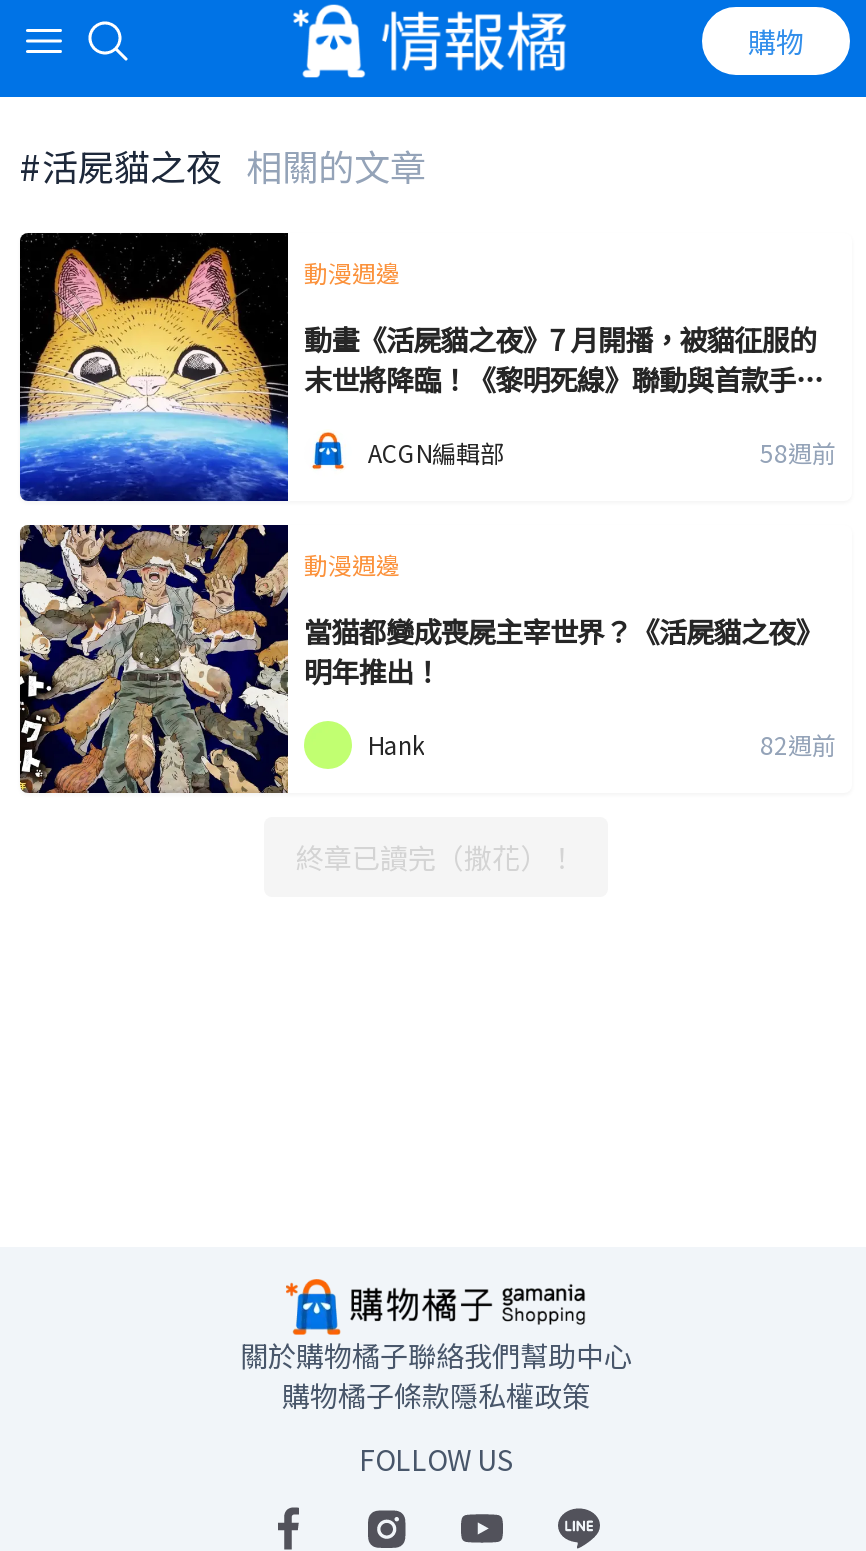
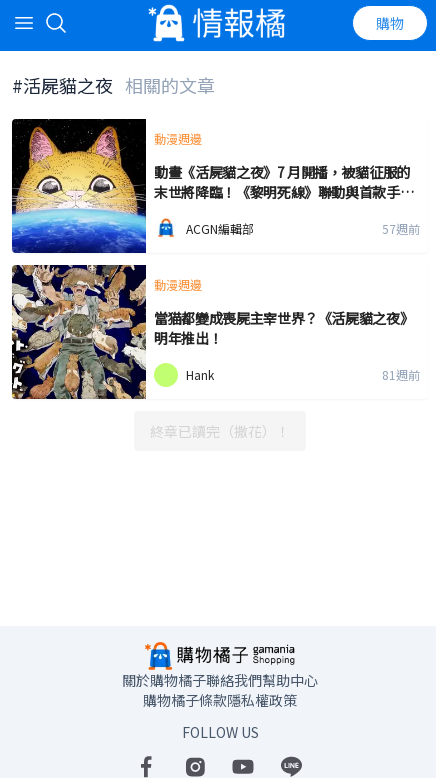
[760,435,836,469] 58週前 -> [382,220,420,237] 57週前
[760,727,836,761] 82週前 -> [382,366,420,383] 81週前

